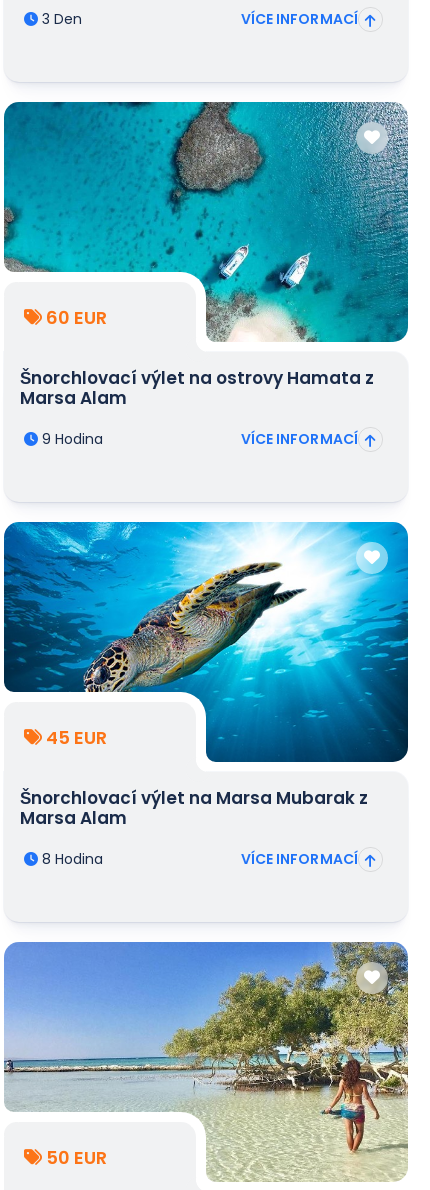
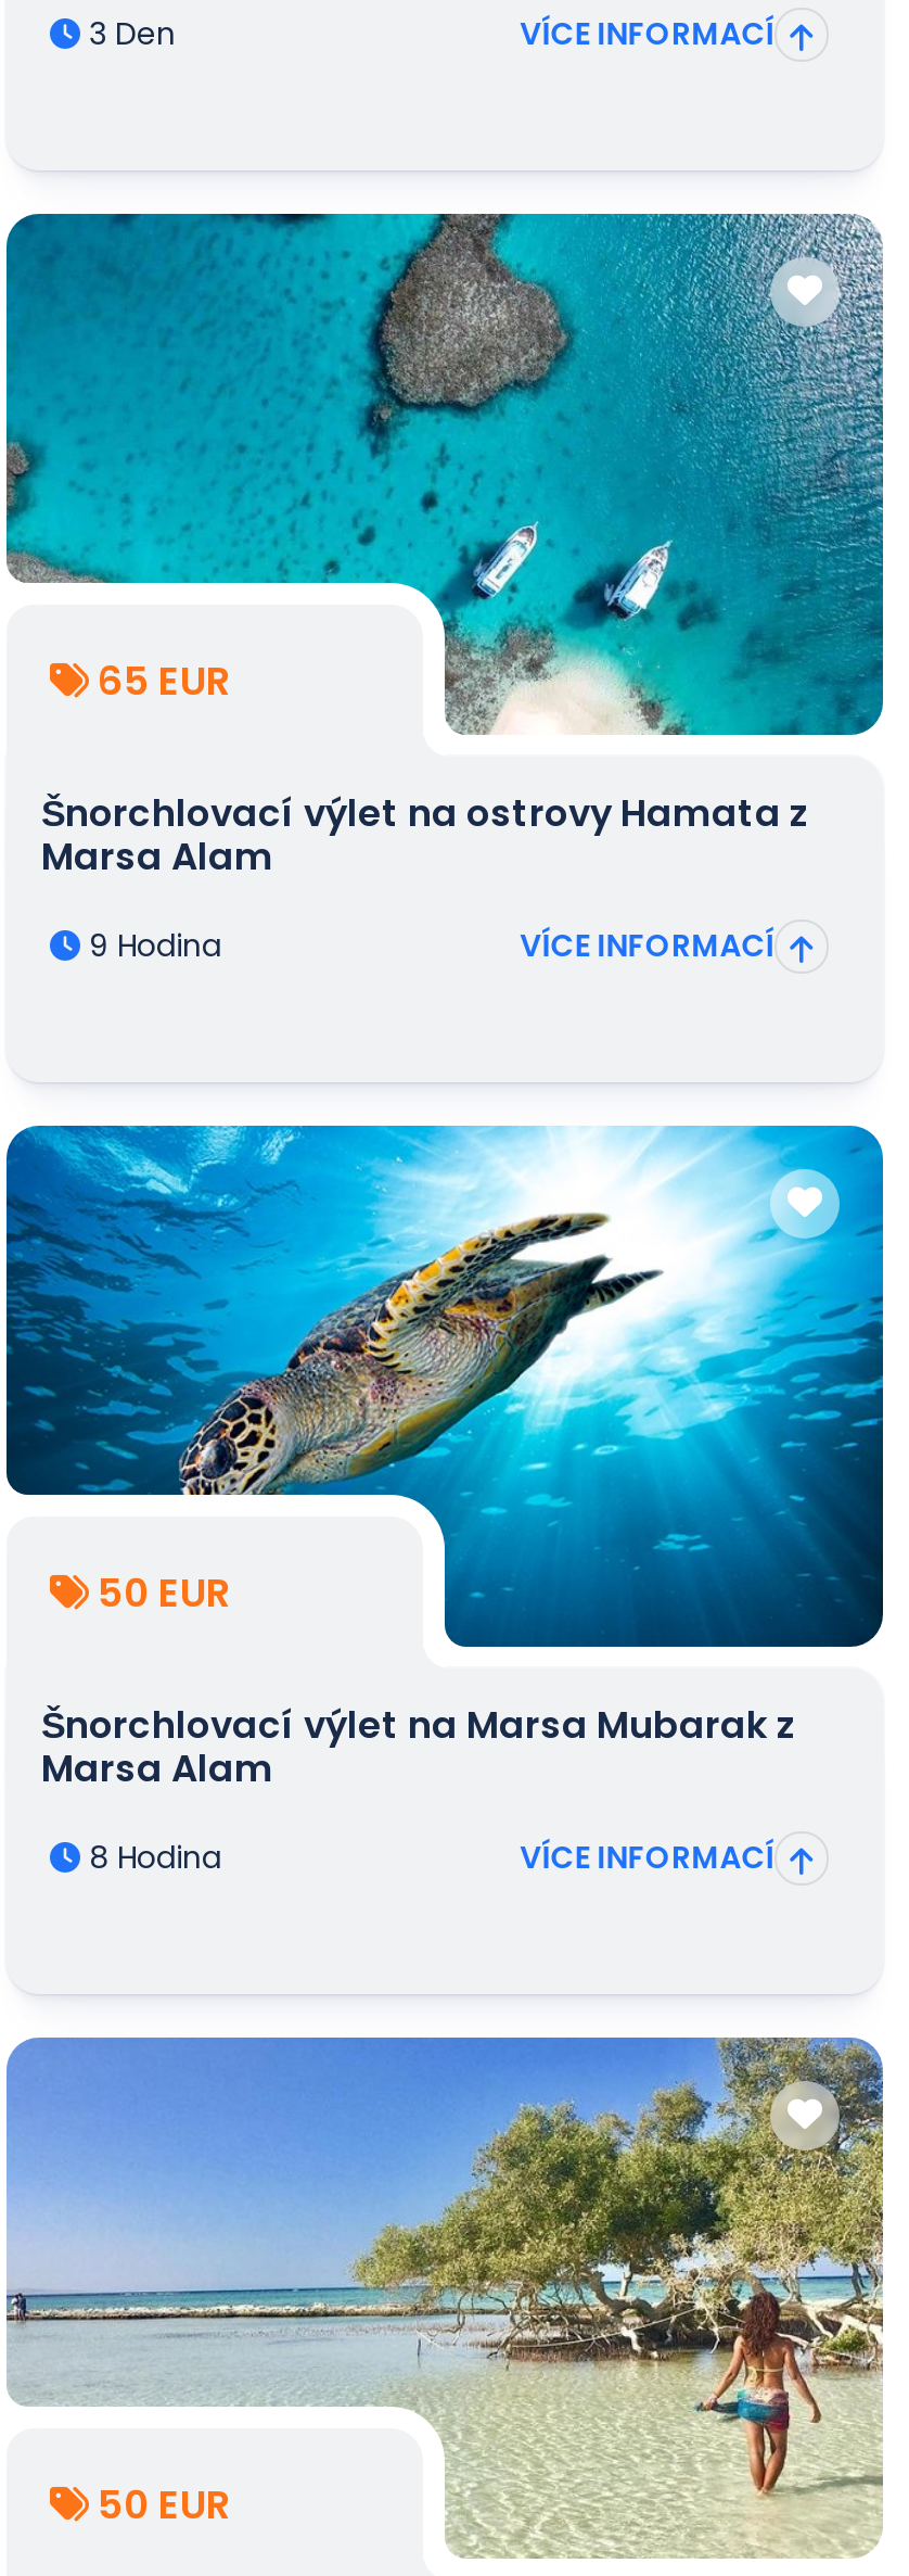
[42,304,107,329] 60 EUR -> [89,653,230,707] 65 EUR
[42,724,107,749] 45 EUR -> [89,1564,230,1619] 50 EUR

